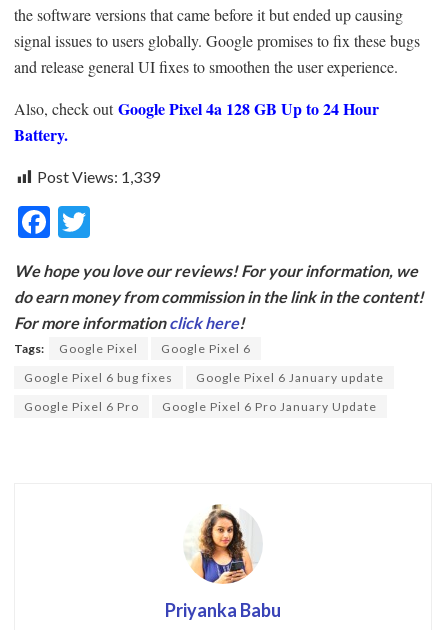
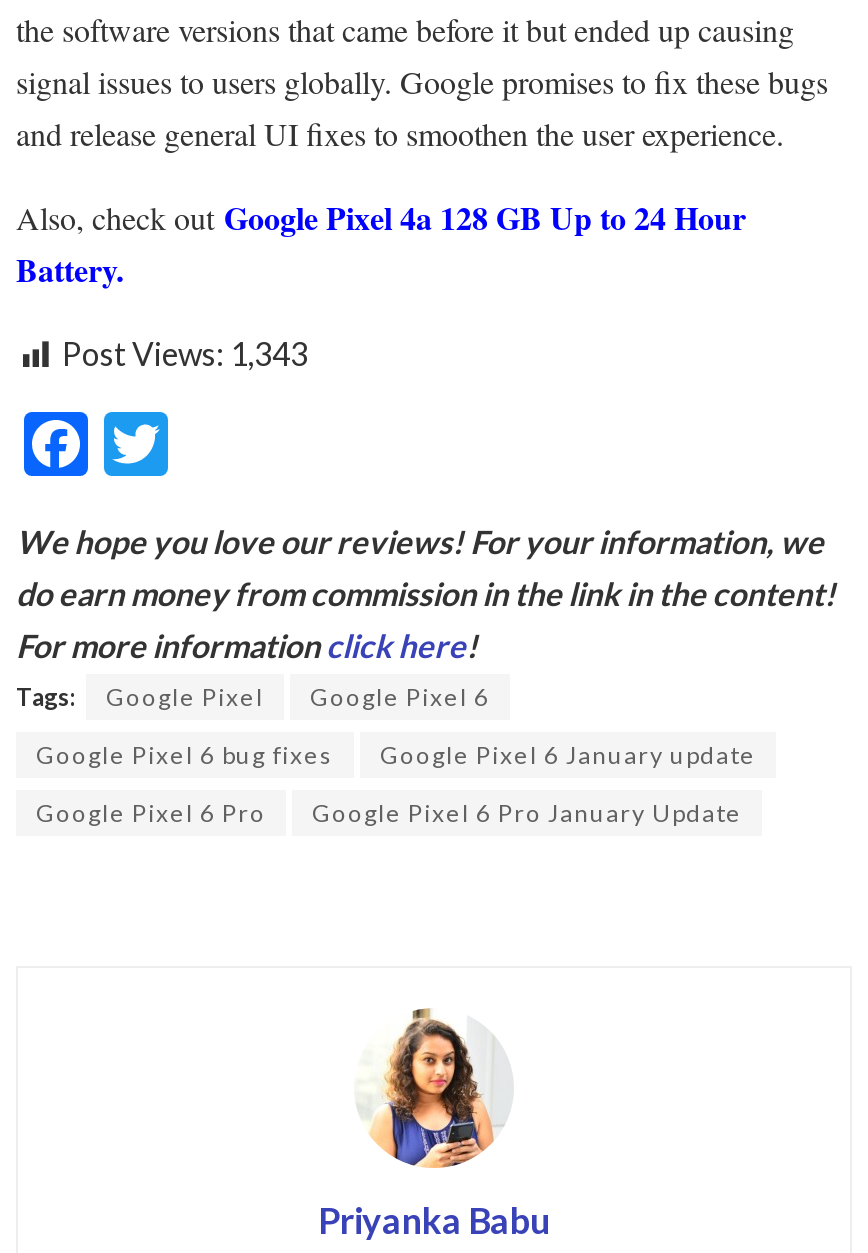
[37,167,160,186] Post Views: 1,339 -> [62,333,308,371] Post Views: 1,343

